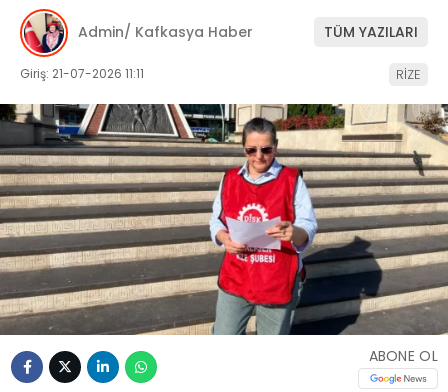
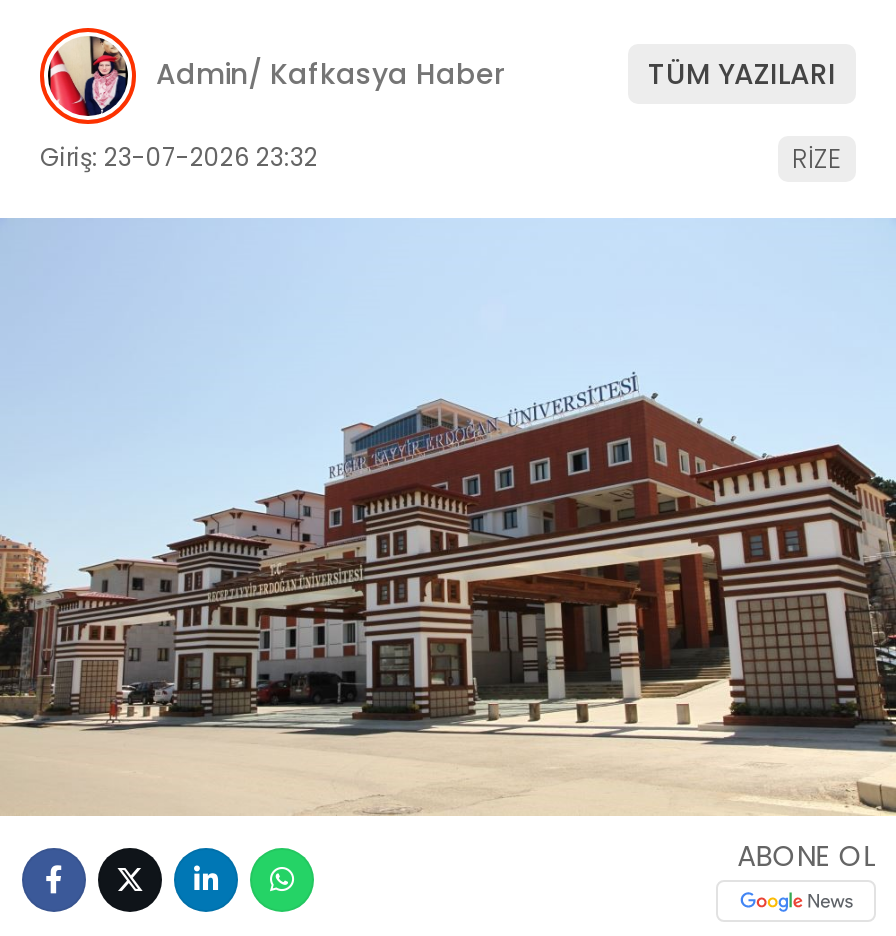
[20,65,144,82] Giriş: 21-07-2026 11:11 -> [40,140,318,174] Giriş: 23-07-2026 23:32
[3,103,445,336] [image] -> [6,218,890,816] [image]

